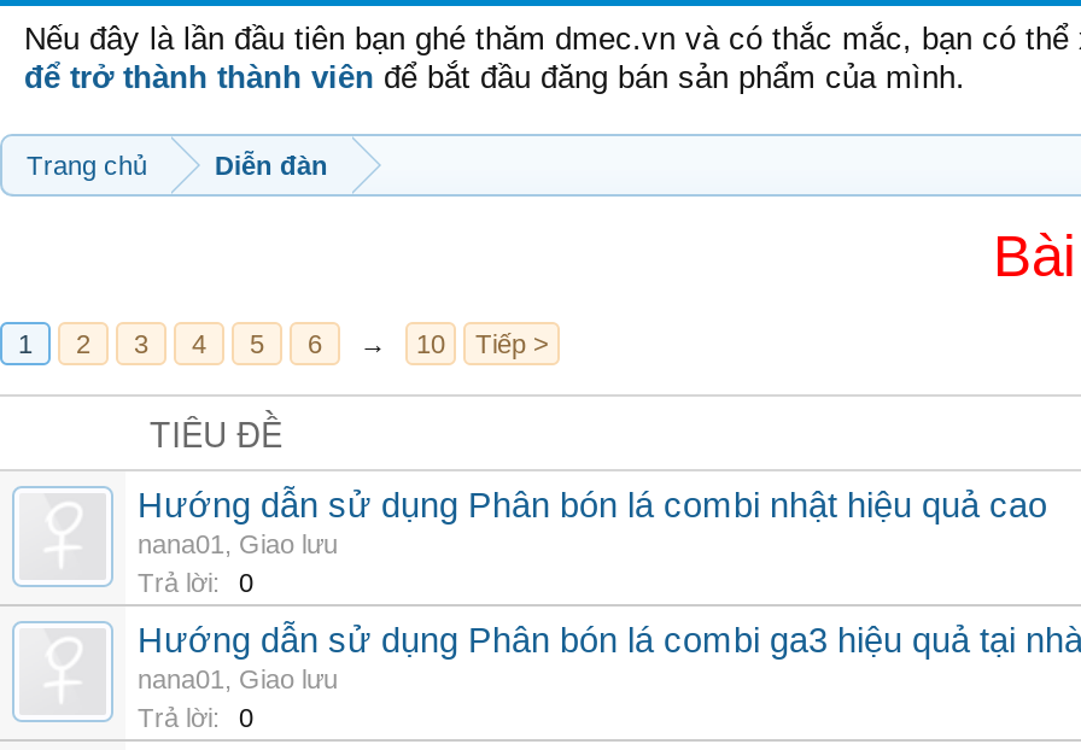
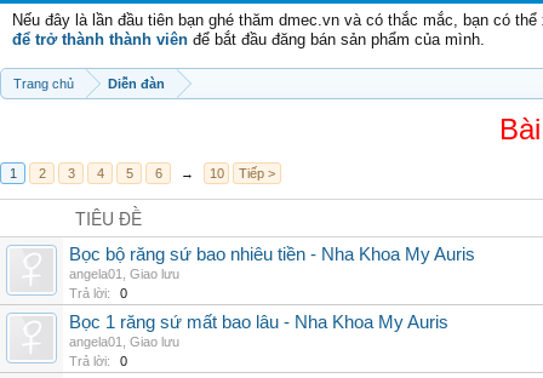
[138,486,1047,558] Hướng dẫn sử dụng Phân bón lá combi nhật hiệu quả cao | nana01, Giao lưu -> [69,245,475,281] Bọc bộ răng sứ bao nhiêu tiền - Nha Khoa My Auris | angela01, Giao lưu
[138,621,1081,693] Hướng dẫn sử dụng Phân bón lá combi ga3 hiệu quả tại nhà | nana01, Giao lưu -> [69,313,448,349] Bọc 1 răng sứ mất bao lâu - Nha Khoa My Auris | angela01, Giao lưu

